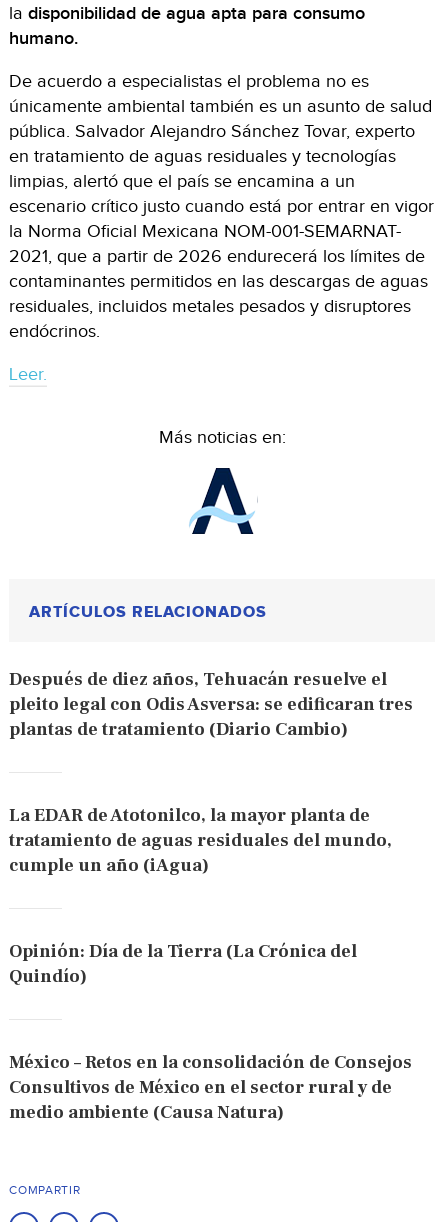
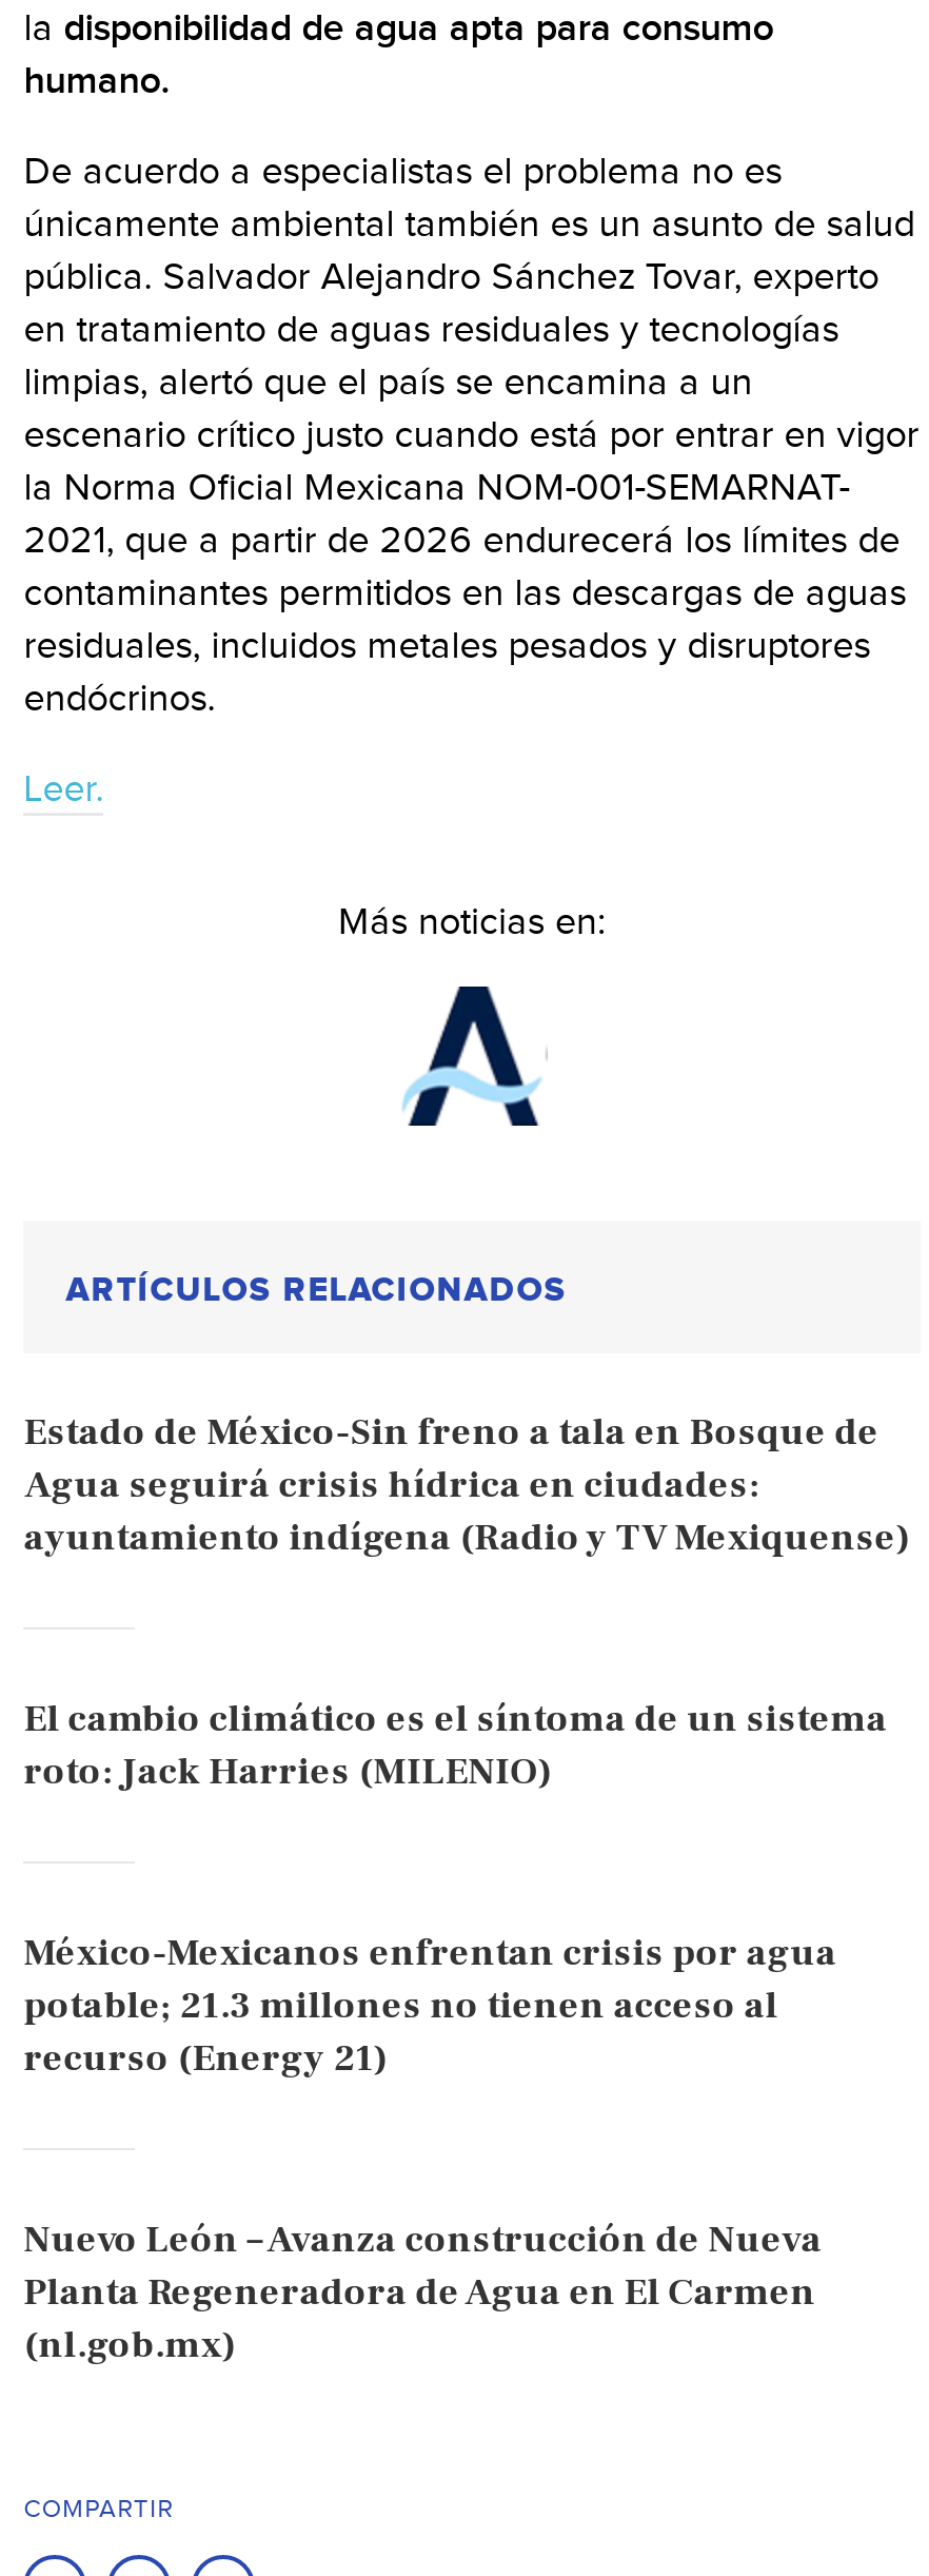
[9,668,413,741] Después de diez años, Tehuacán resuelve el | pleito legal con Odis Asversa: se edificaran tres | plantas de tratamiento (Diario Cambio) -> [24,1407,910,1561] Estado de México-Sin freno a tala en Bosque de | Agua seguirá crisis hídrica en ciudades: | ayuntamiento indígena (Radio y TV Mexiquense)
[9,804,392,877] La EDAR de Atotonilco, la mayor planta de | tratamiento de aguas residuales del mundo, | cumple un año (iAgua) -> [24,1694,887,1795] El cambio climático es el síntoma de un sistema | roto: Jack Harries (MILENIO)
[9,940,357,988] Opinión: Día de la Tierra (La Crónica del | Quindío) -> [24,1928,837,2082] México-Mexicanos enfrentan crisis por agua | potable; 21.3 millones no tienen acceso al | recurso (Energy 21)
[9,1051,412,1124] México – Retos en la consolidación de Consejos | Consultivos de México en el sector rural y de | medio ambiente (Causa Natura) -> [24,2215,822,2369] Nuevo León – Avanza construcción de Nueva | Planta Regeneradora de Agua en El Carmen | (nl.gob.mx)

